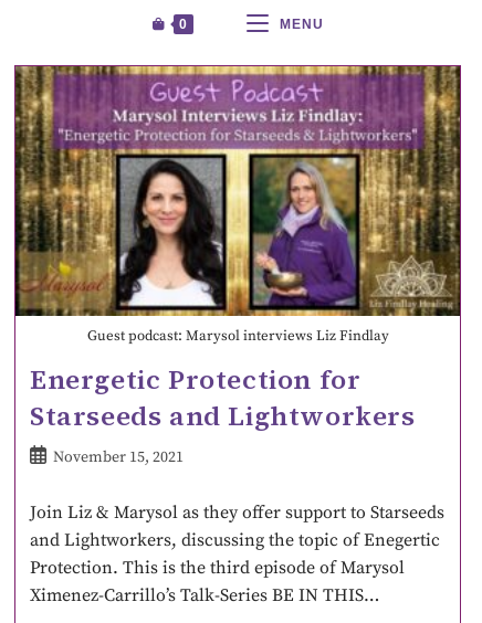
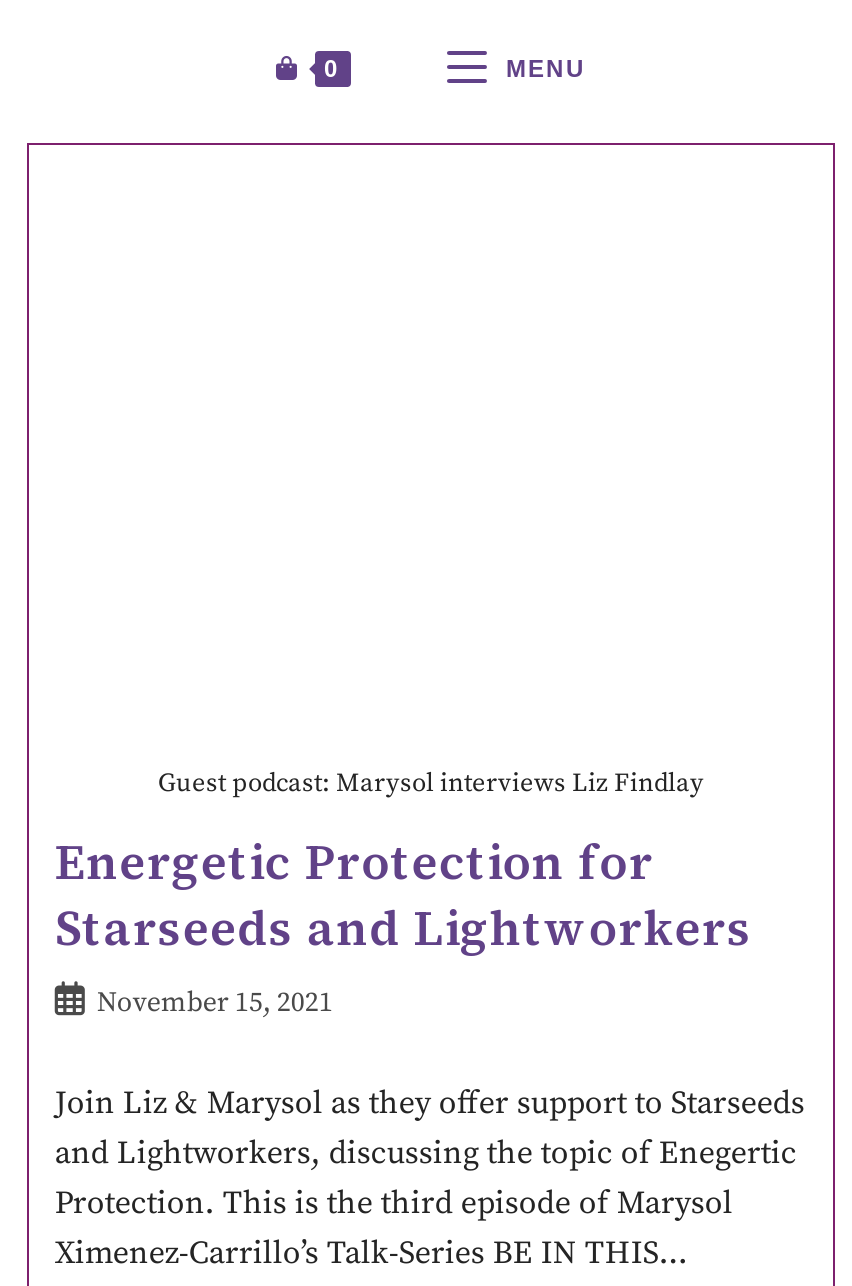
[14,65,461,317] [image] -> none

